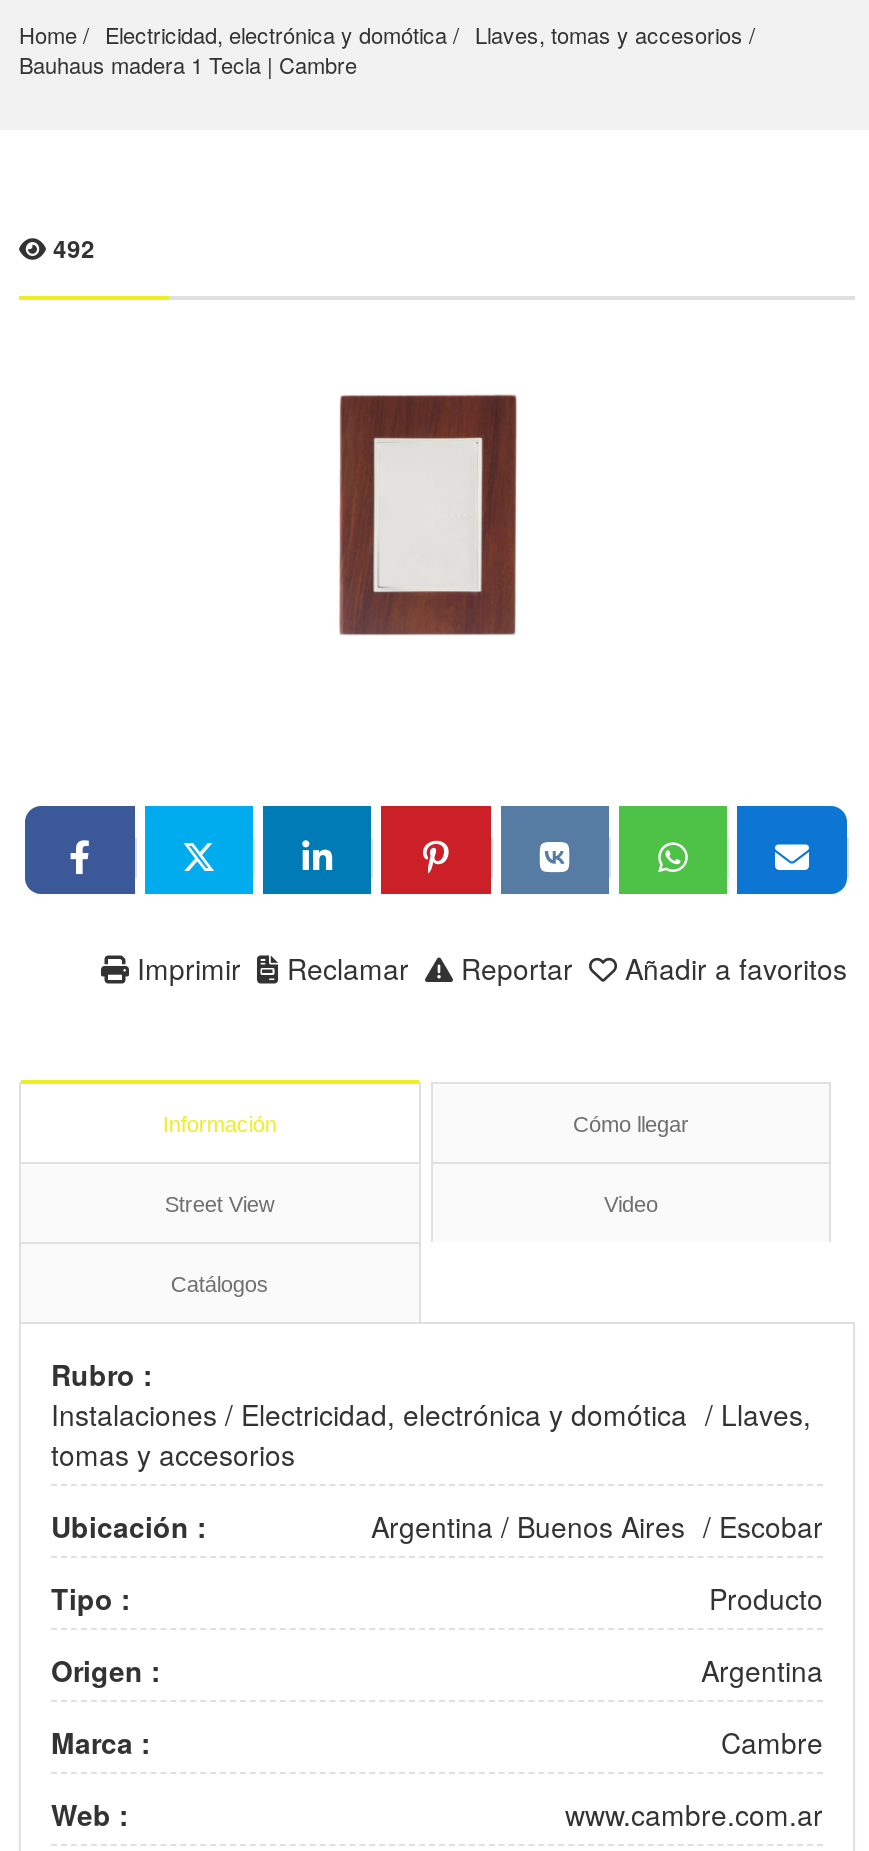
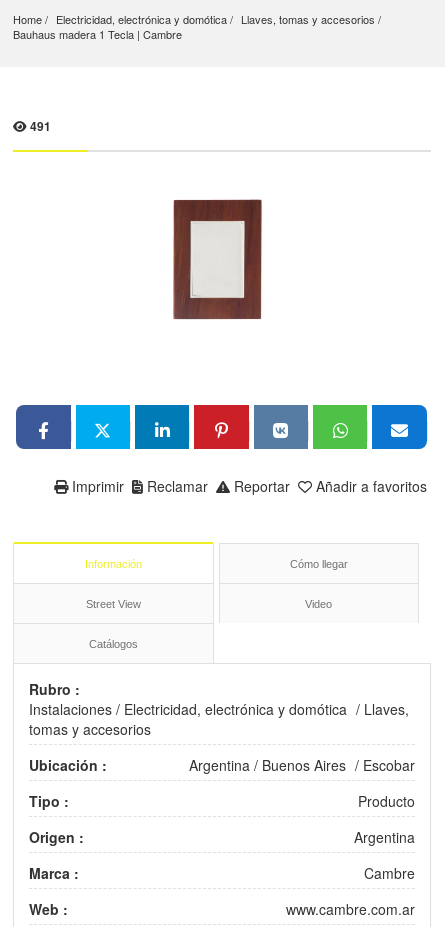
[47,231,95,267] 492 -> [27,117,51,135] 491

